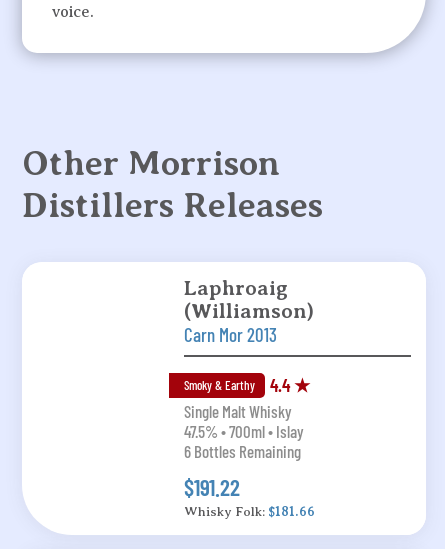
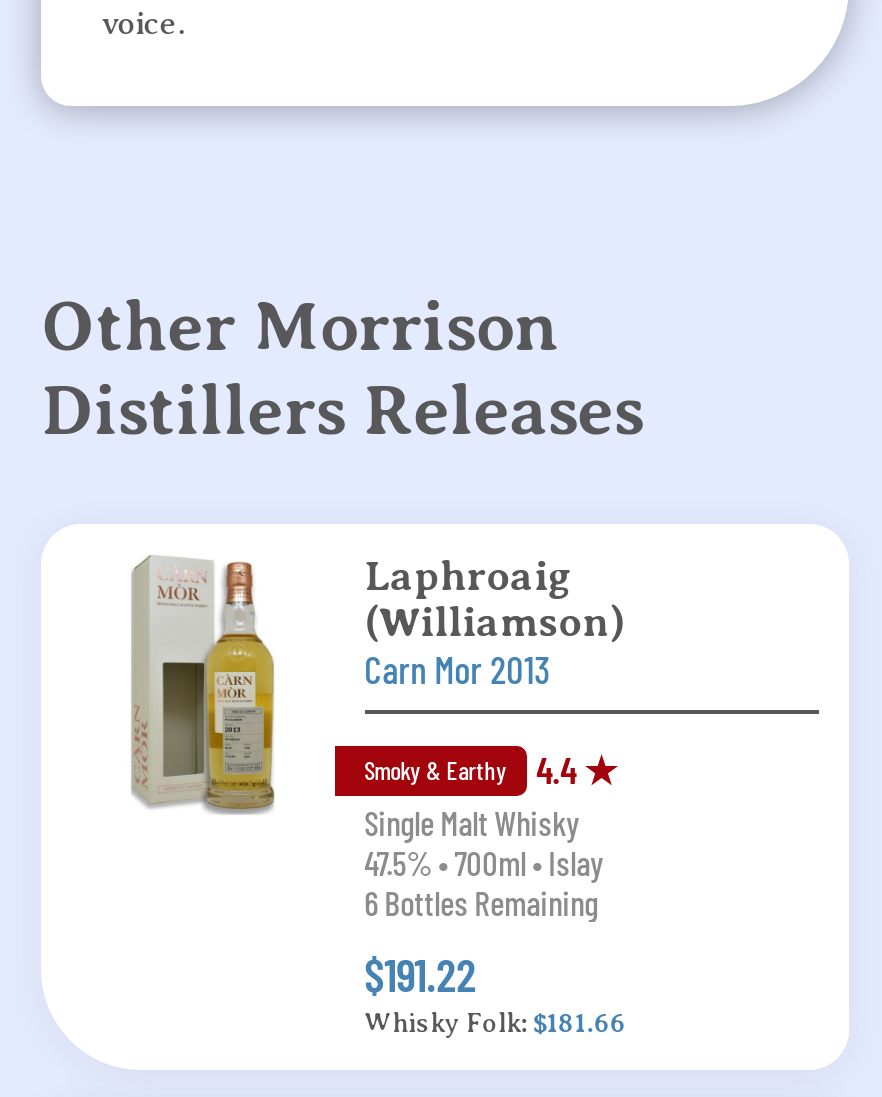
none -> [131,554,277,816] [image]

